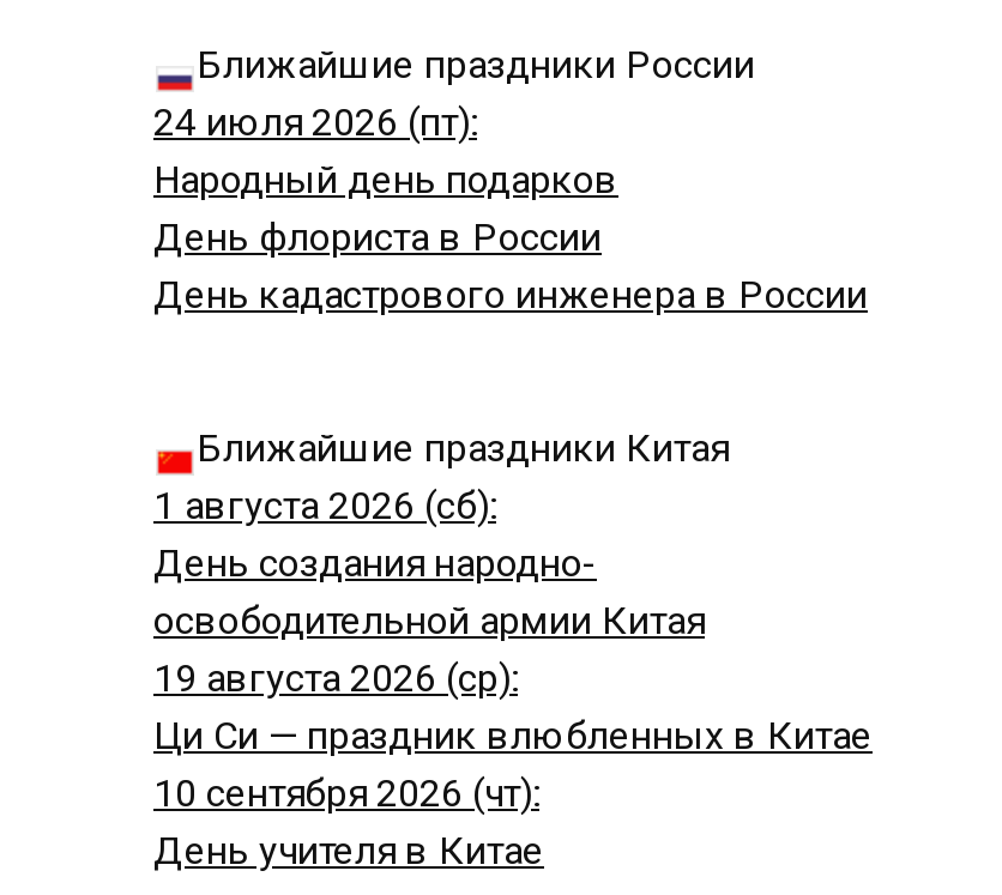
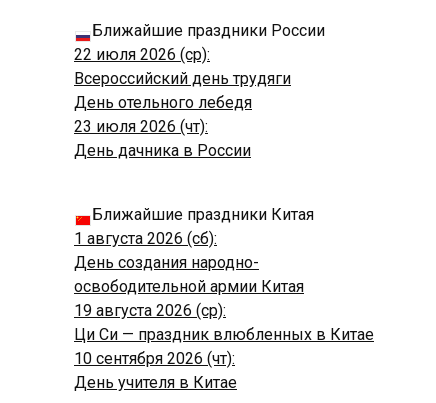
[153,100,868,318] 24 июля 2026 (пт): | Народный день подарков | День флориста в России | День кадастрового инженера в России -> [74,45,291,160] 22 июля 2026 (ср): | Всероссийский день трудяги | День отельного лебедя | 23 июля 2026 (чт): | День дачника в России

